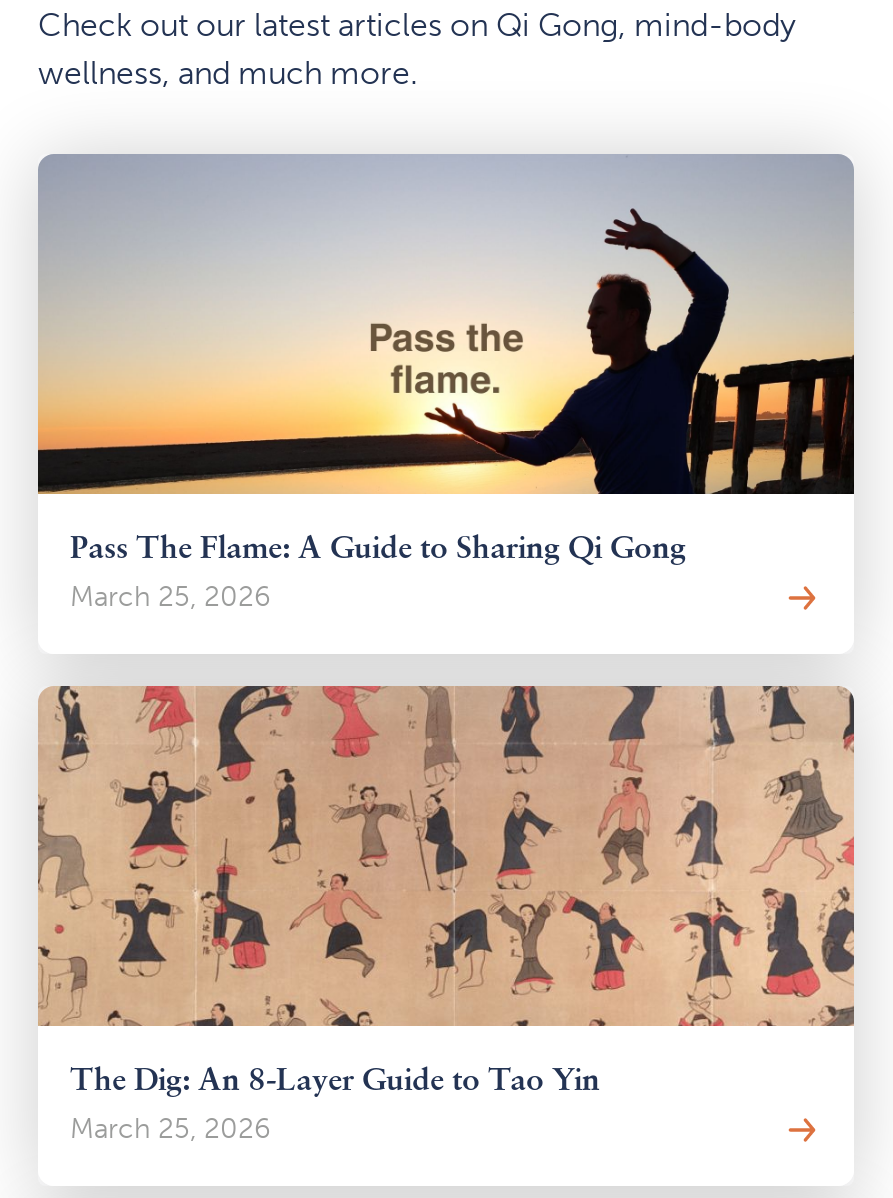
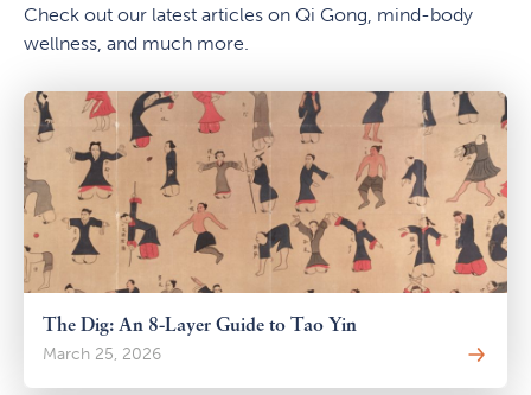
[36,154,856,614] [image] | Pass The Flame: A Guide to Sharing Qi Gong | March 25, 2026 -> none

